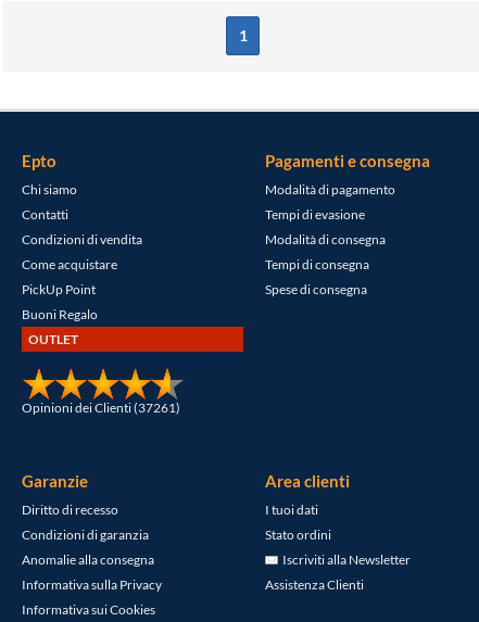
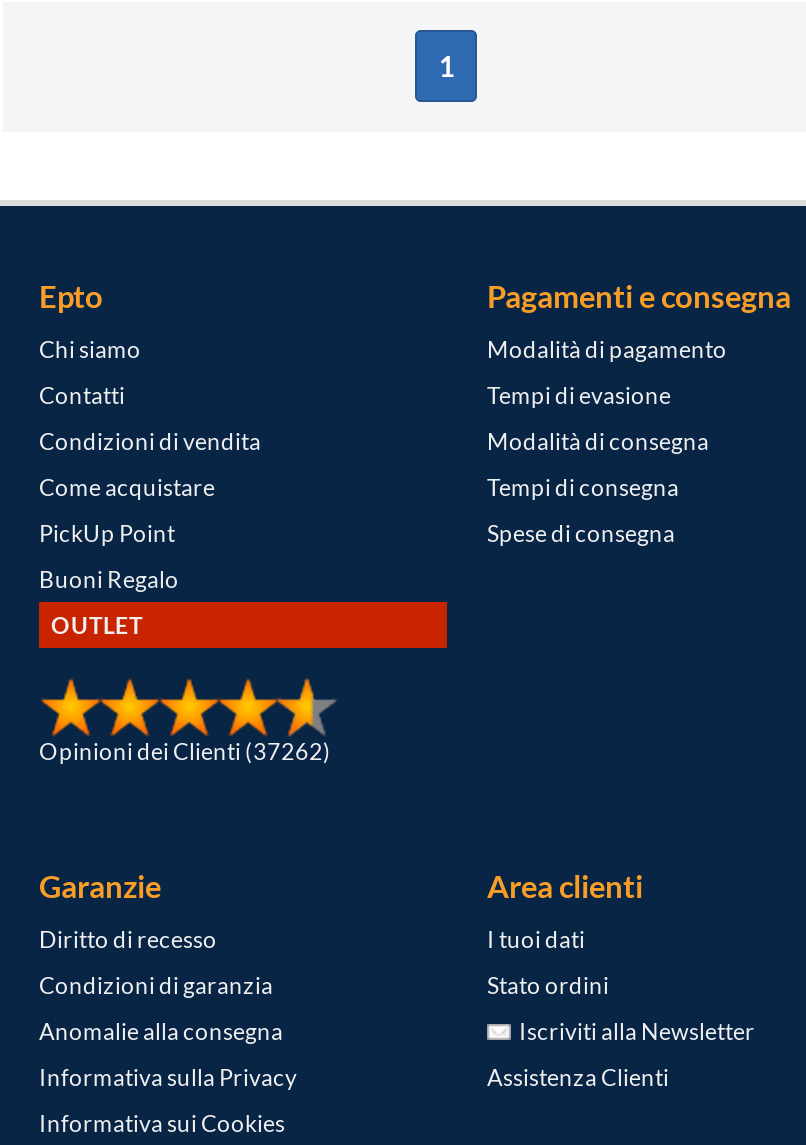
[22,400,180,415] Opinioni dei Clienti (37261) -> [39,738,331,764] Opinioni dei Clienti (37262)

